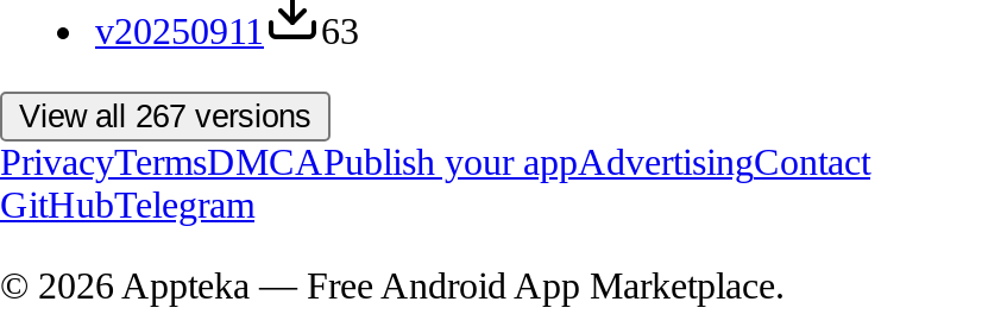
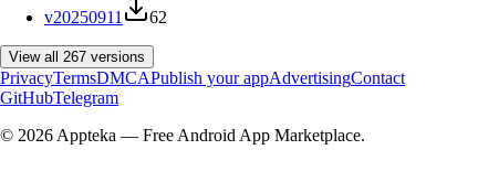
[95,12,359,52] v20250911 63 -> [44,8,167,27] v20250911 62

